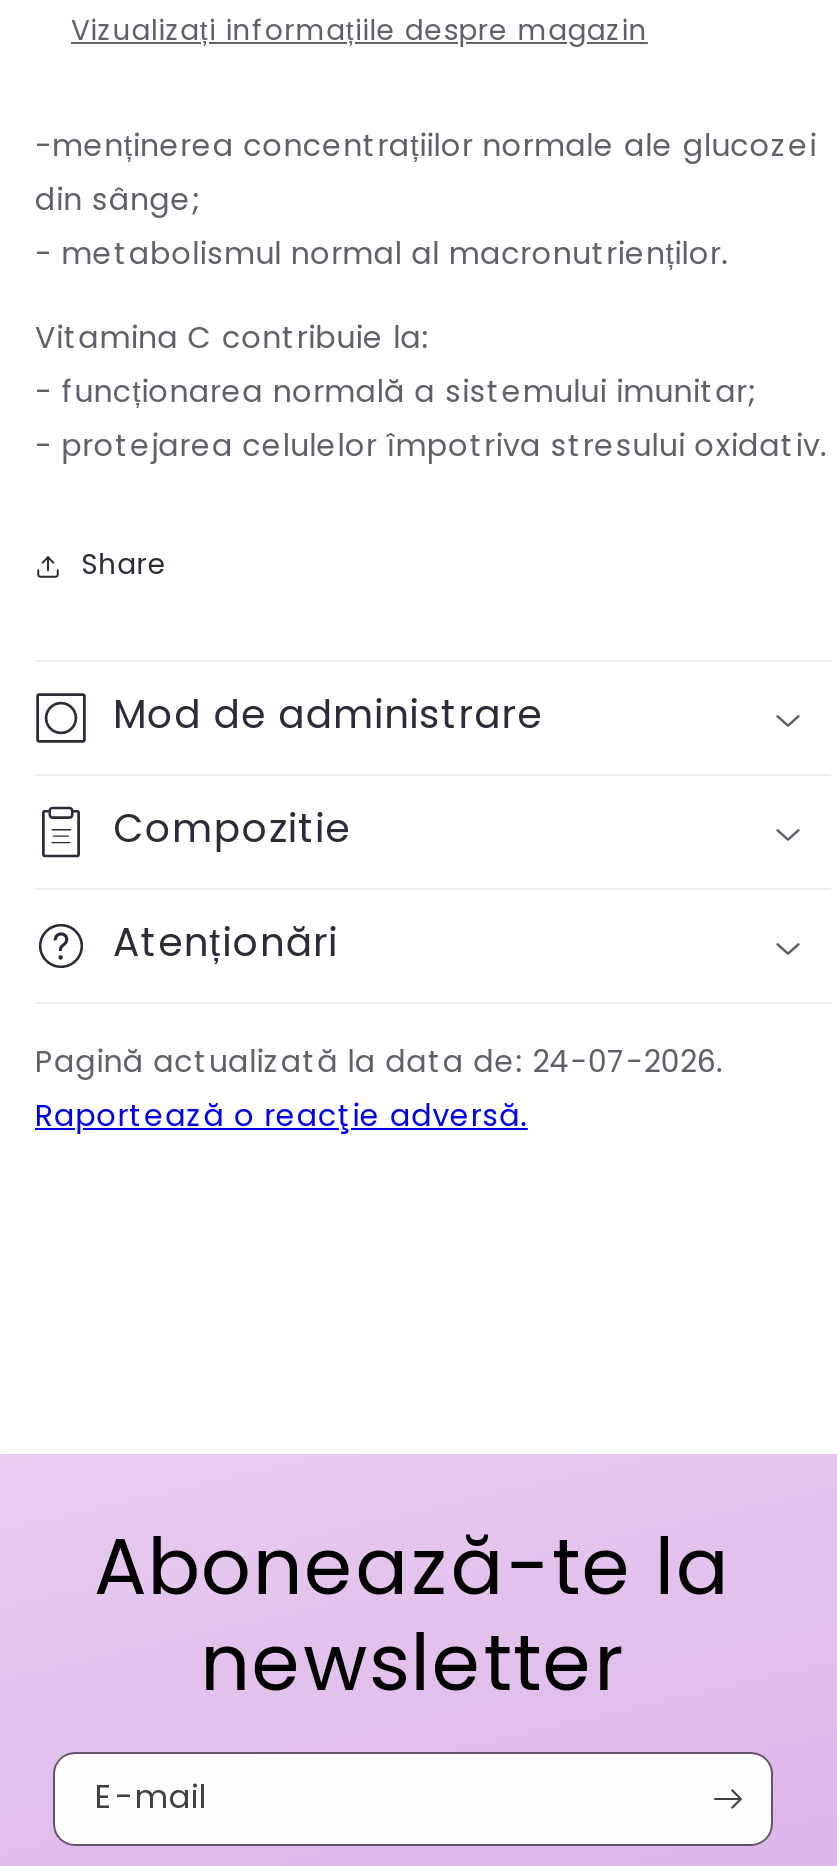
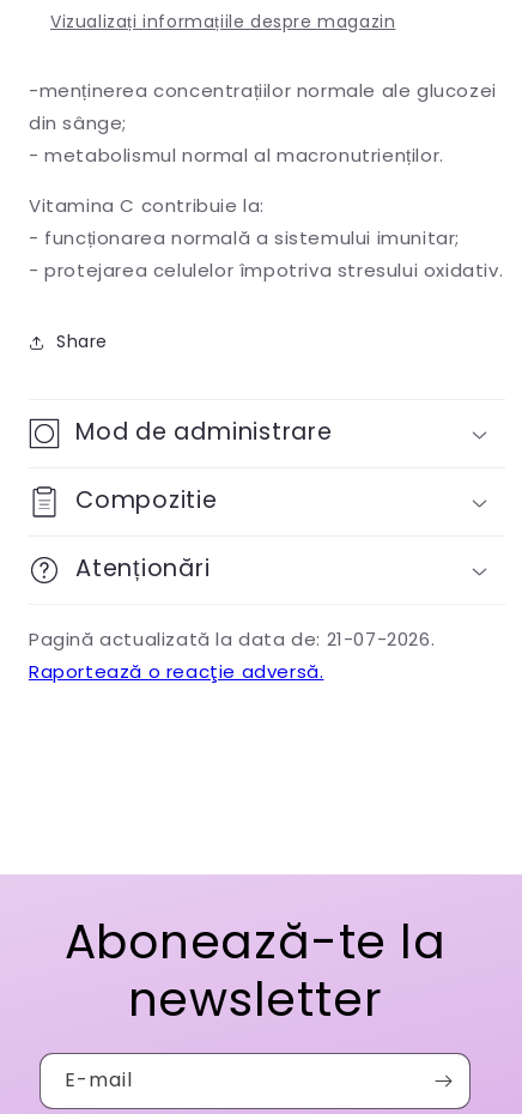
[35,1039,723,1081] Pagină actualizată la data de: 24-07-2026. -> [29,626,435,651] Pagină actualizată la data de: 21-07-2026.

